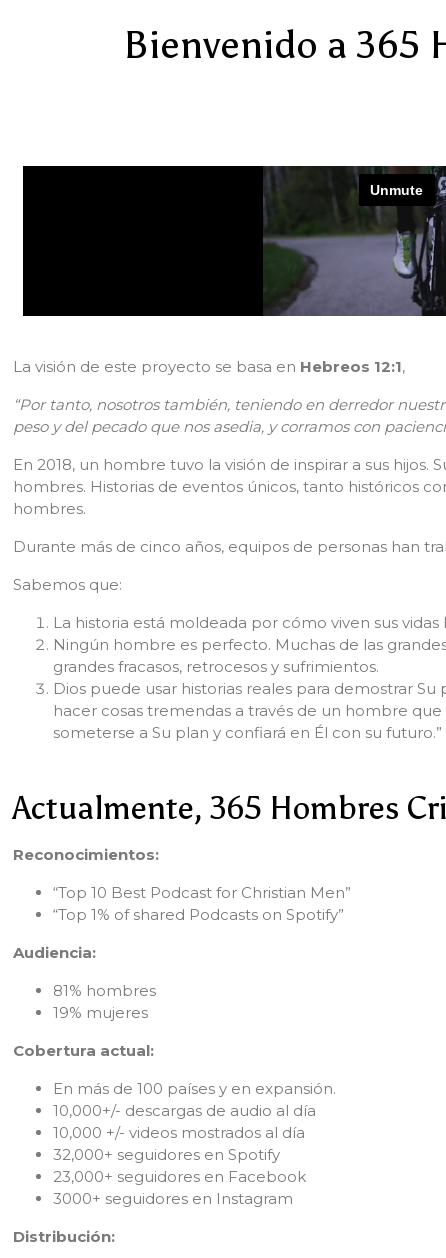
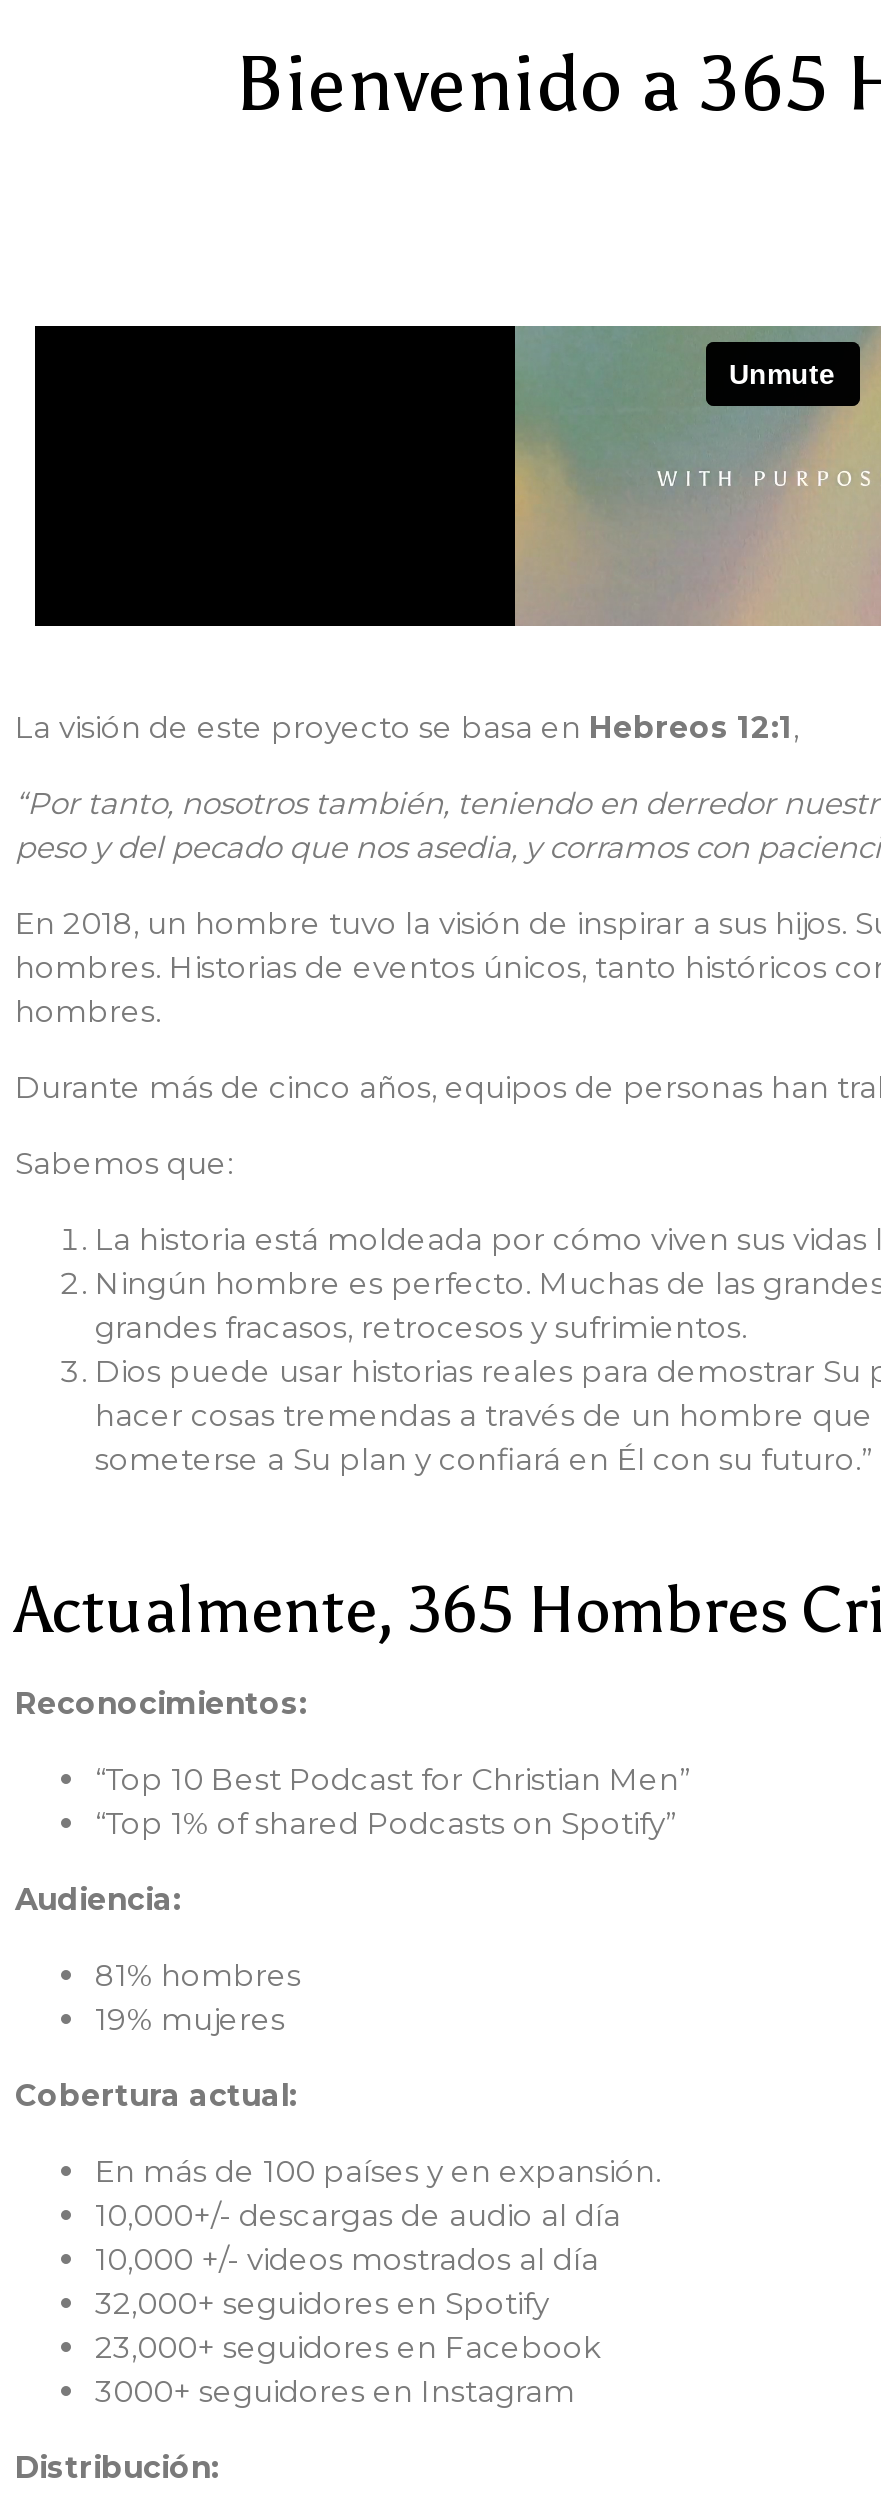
[263,165,443,317] [image] -> [513,326,875,626] [image]

